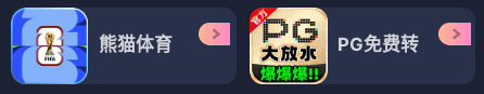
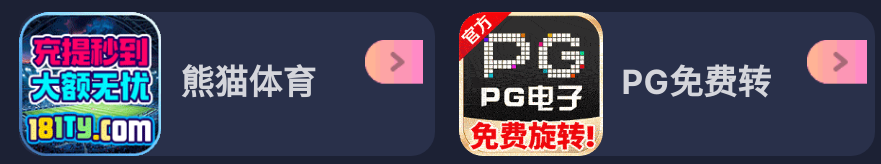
[12,8,88,84] [image] -> [21,11,161,155] [image]
[251,9,328,83] [image] -> [461,11,603,155] [image]

